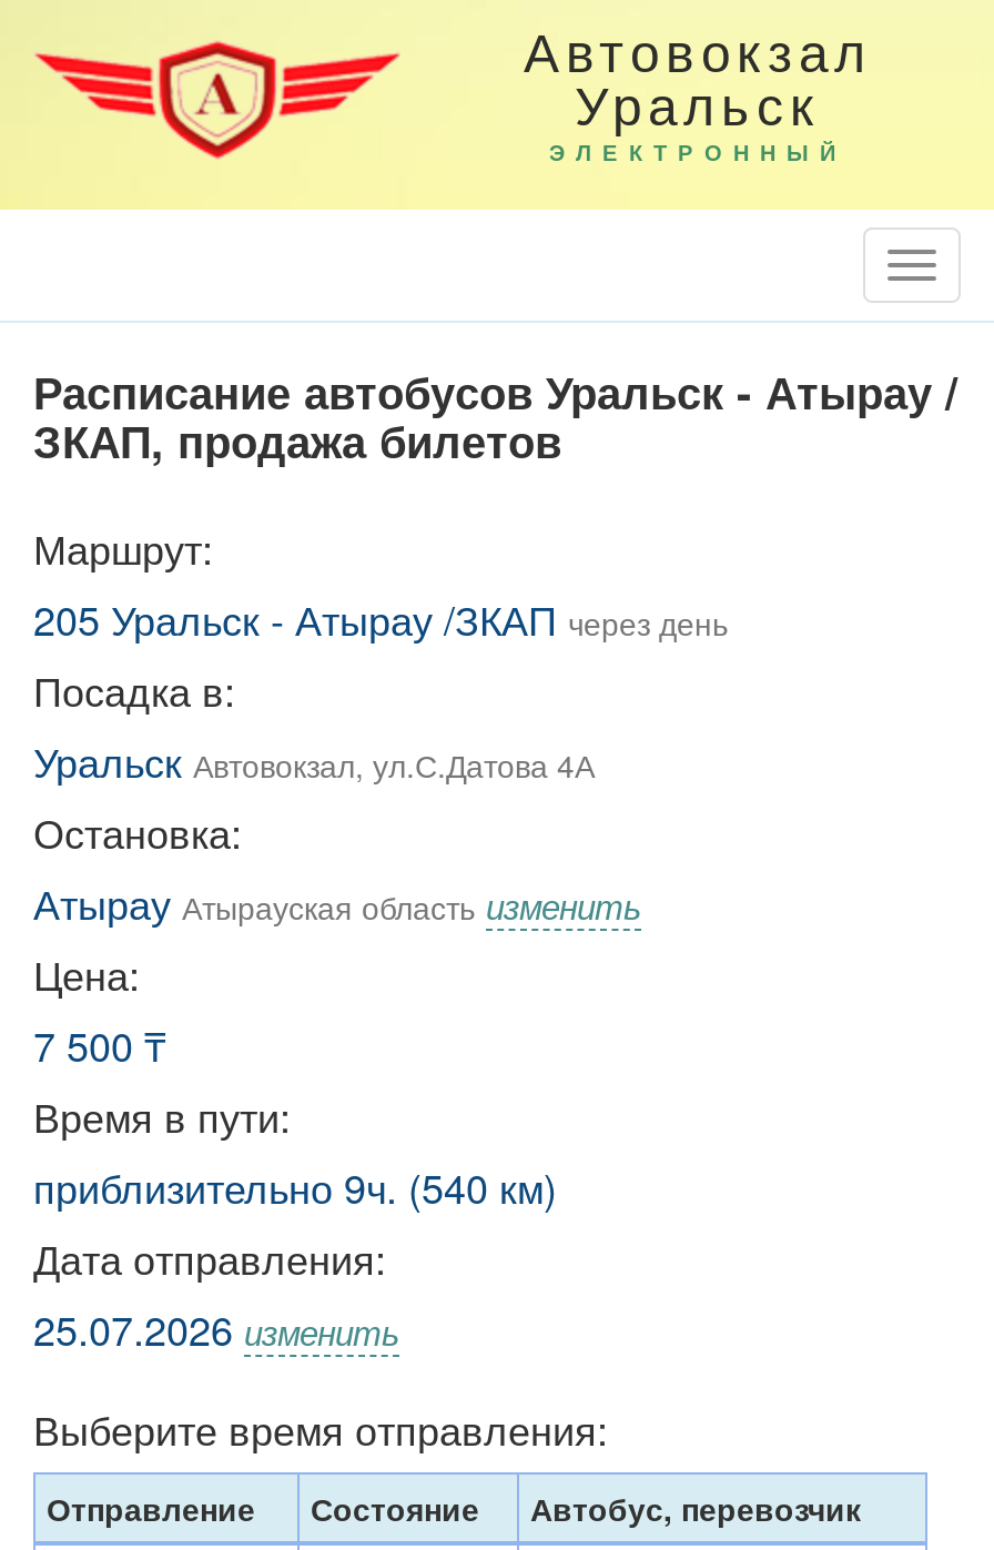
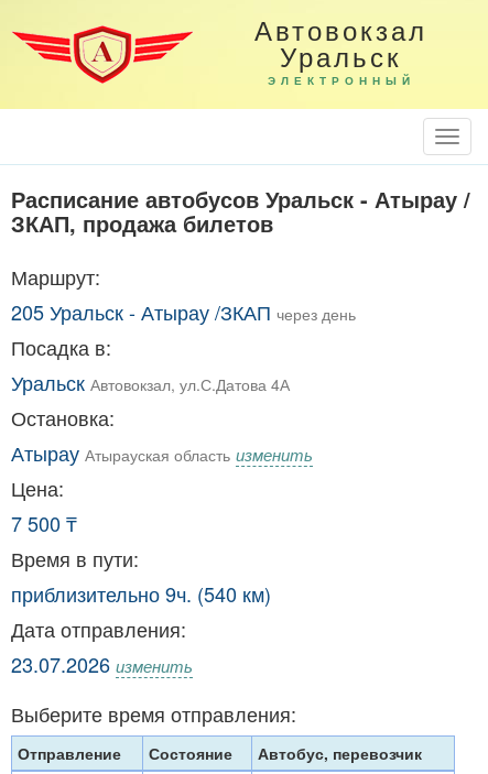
[33,1299,399,1357] 25.07.2026 изменить -> [11,650,193,678] 23.07.2026 изменить

